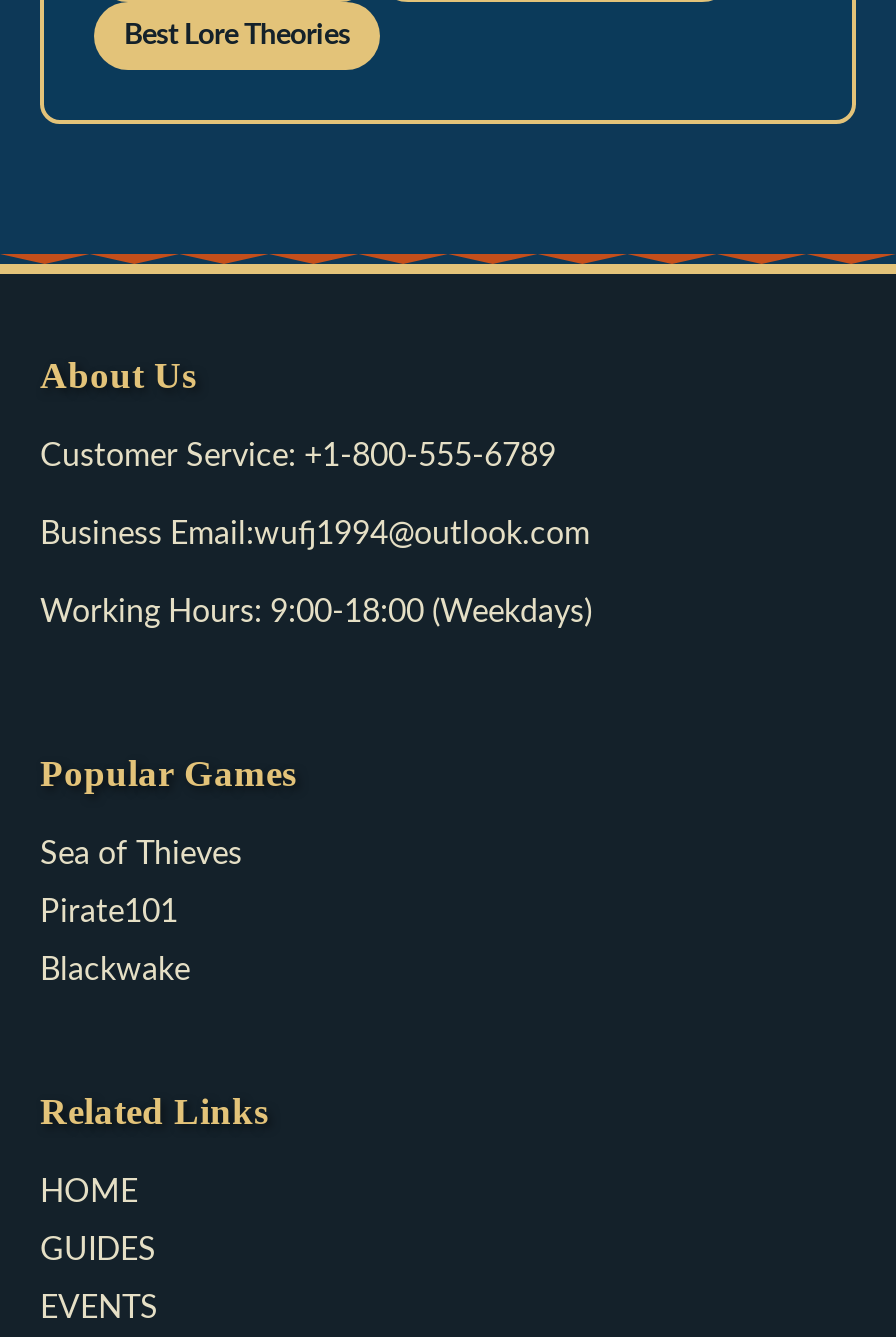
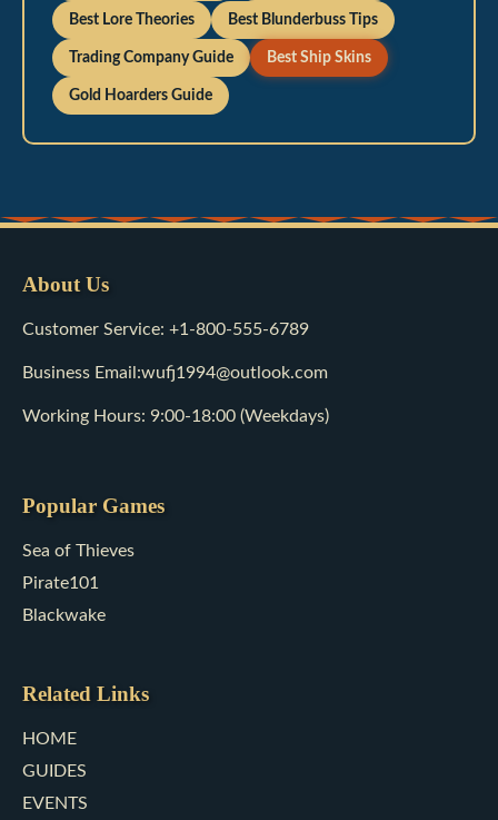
none -> [69,11,378,103] Best Blunderbuss Tips | Trading Company Guide | Best Ship Skins | Gold Hoarders Guide

